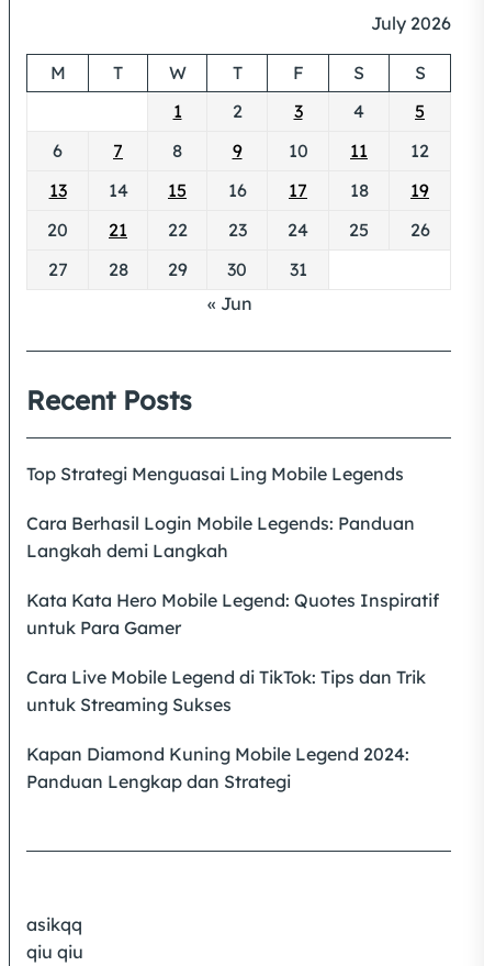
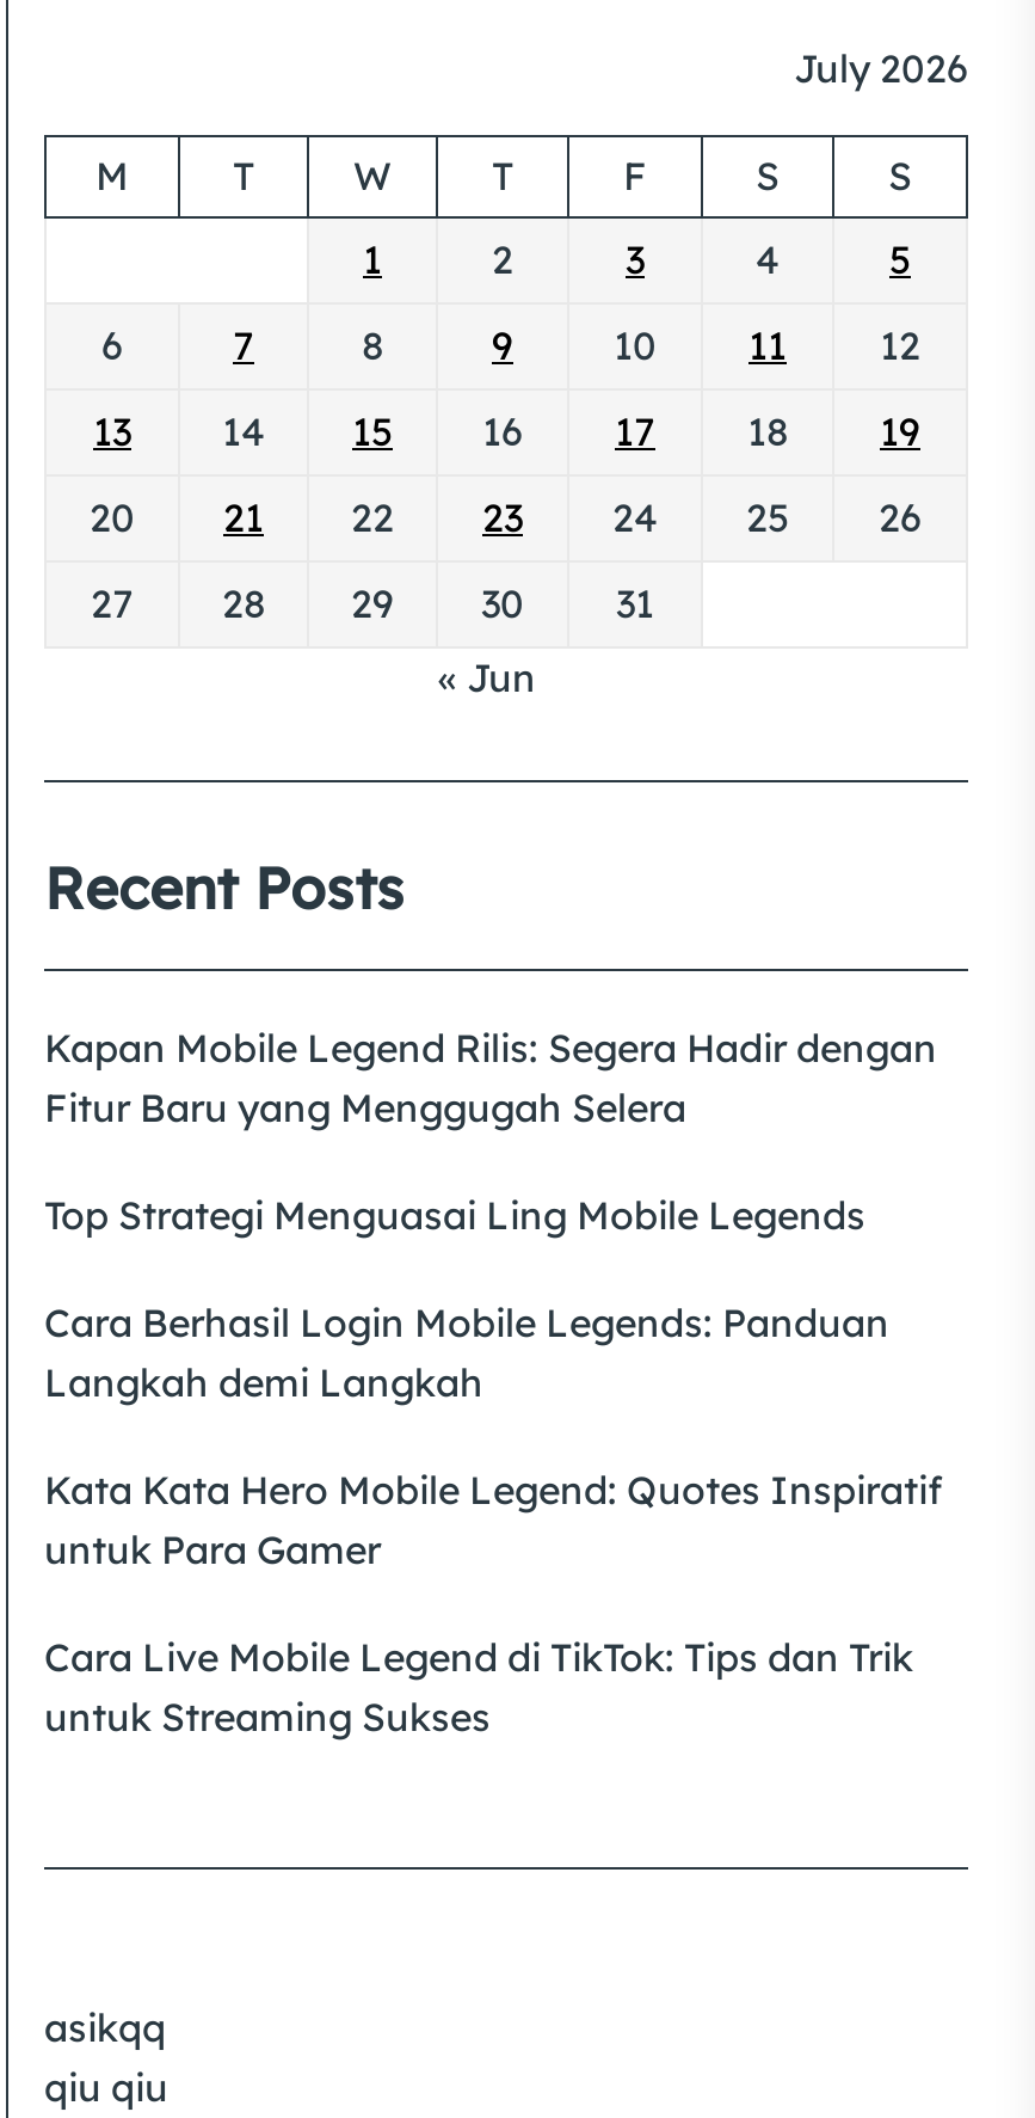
none -> [44,1024,937,1131] Kapan Mobile Legend Rilis: Segera Hadir dengan | Fitur Baru yang Menggugah Selera
moved [26,463,439,715] -> [44,1191,942,1741]: Top Strategi Menguasai Ling Mobile Legends | Cara Berhasil Login Mobile Legends: Panduan | Langkah demi Langkah | Kata Kata Hero Mobile Legend: Quotes Inspiratif | untuk Para Gamer | Cara Live Mobile Legend di TikTok: Tips dan Trik | untuk Streaming Sukses
[26,743,409,792] Kapan Diamond Kuning Mobile Legend 2024: | Panduan Lengkap dan Strategi -> none

